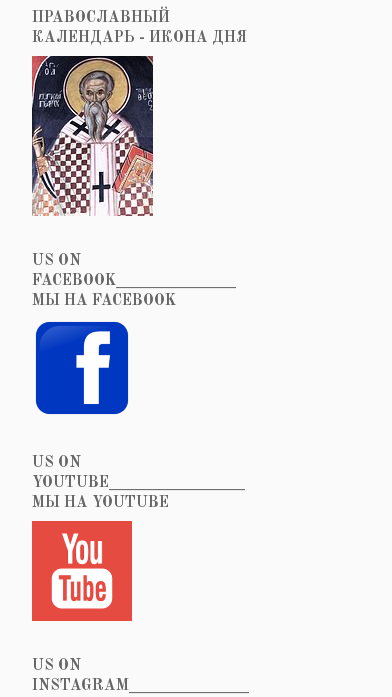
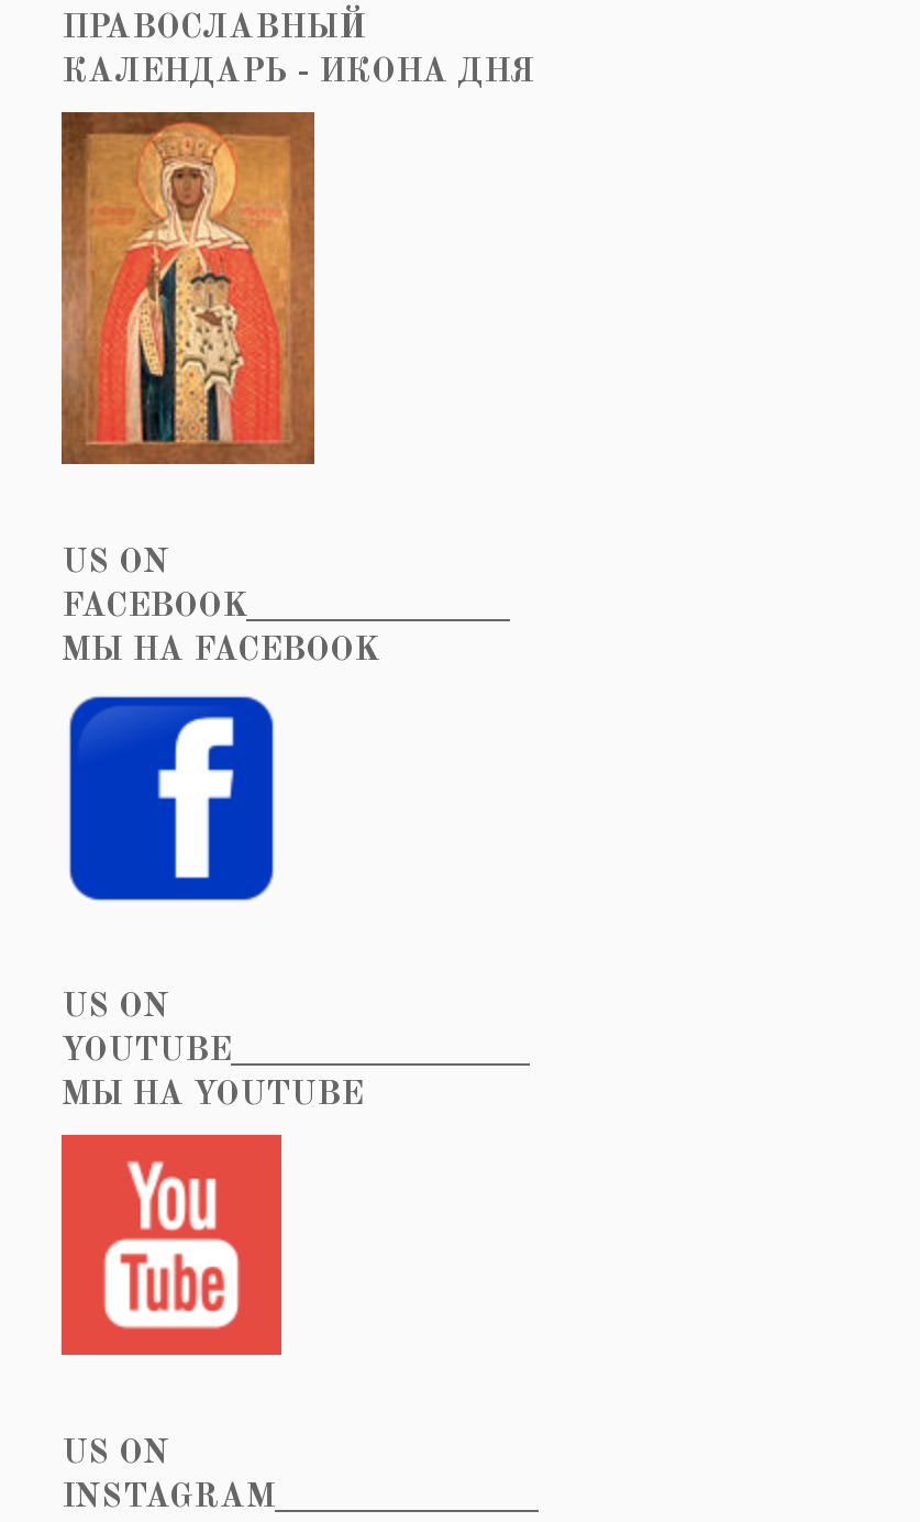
[31,55,154,217] [image] -> [59,110,328,466] [image]

